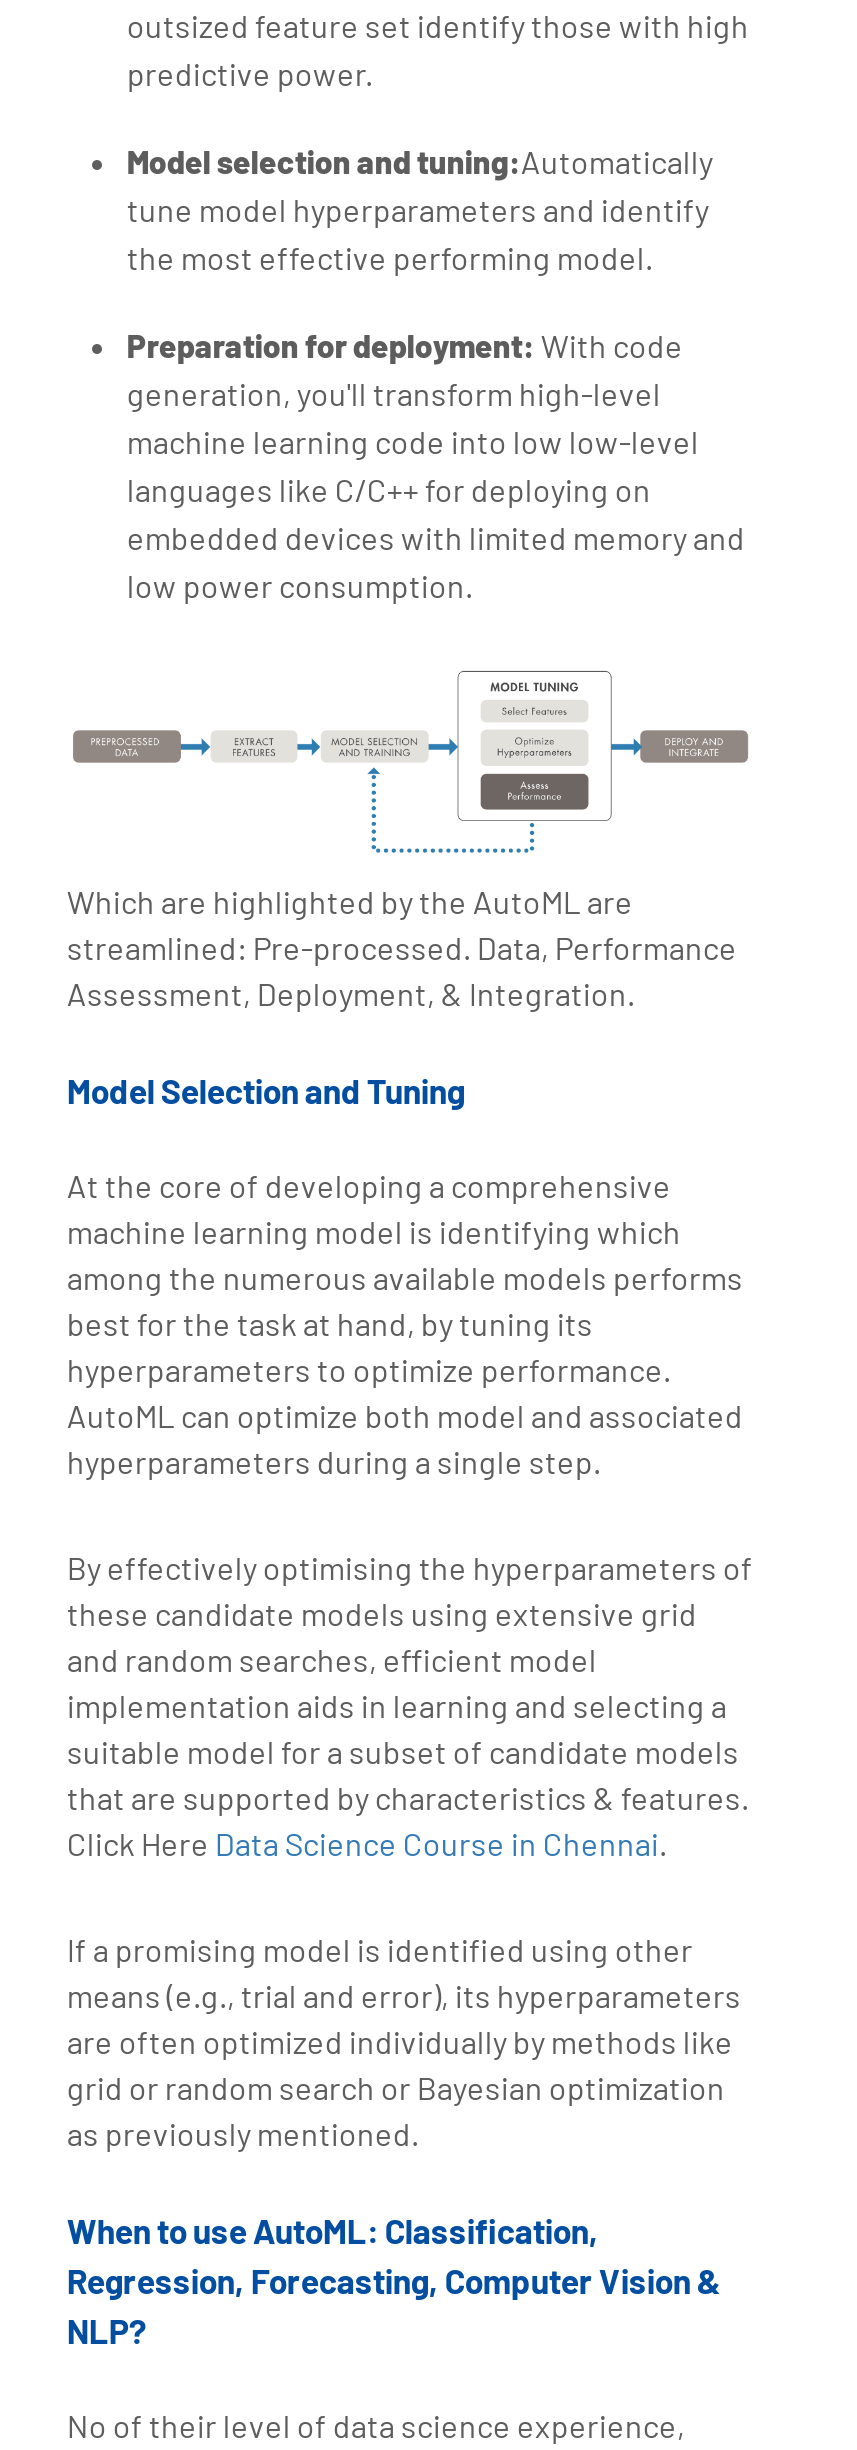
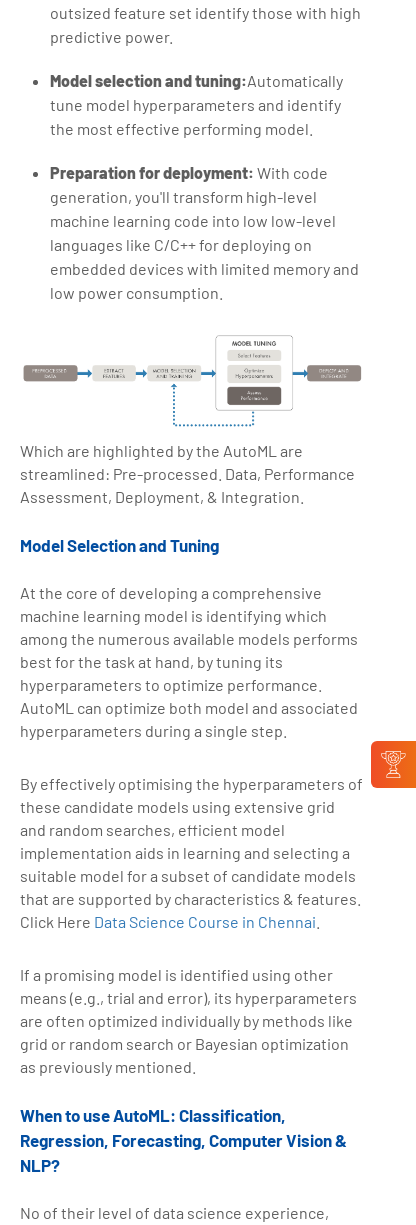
none -> [370,740,413,789] [image]

